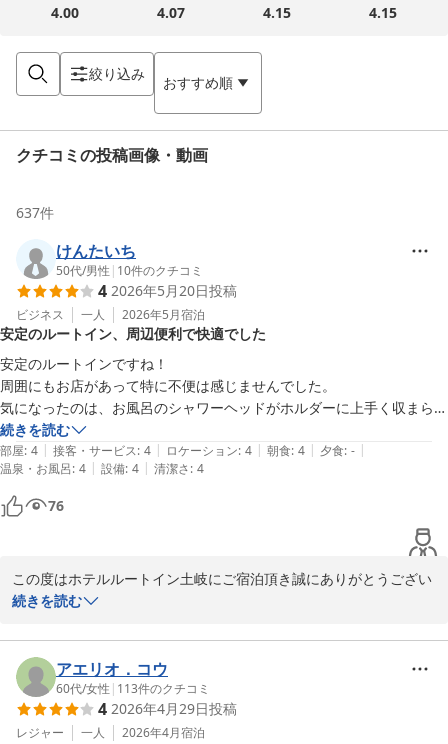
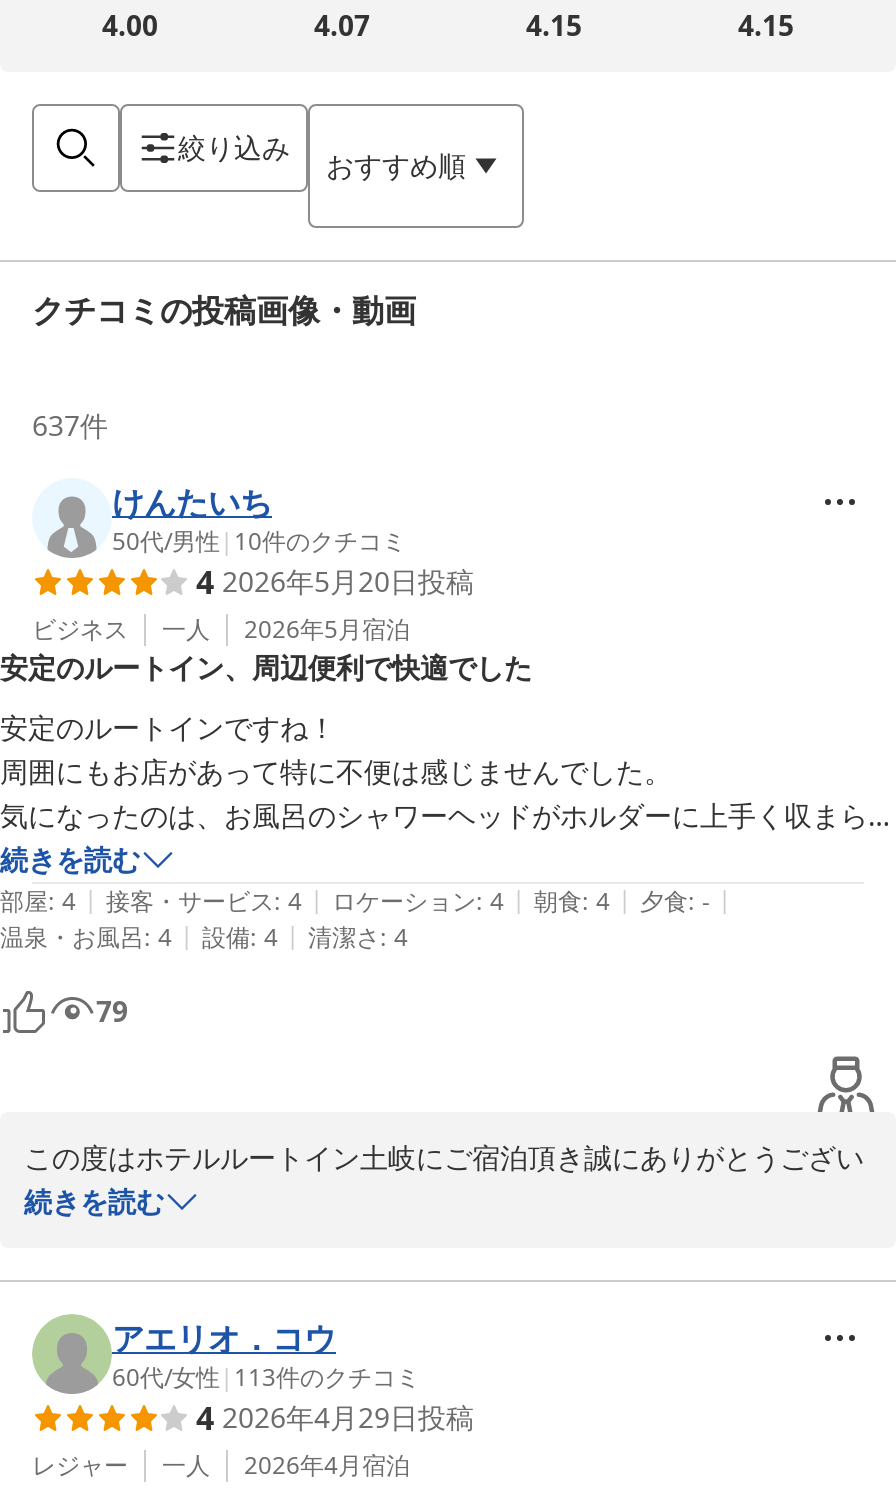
[48,496,64,515] 76 -> [96,992,128,1030] 79

